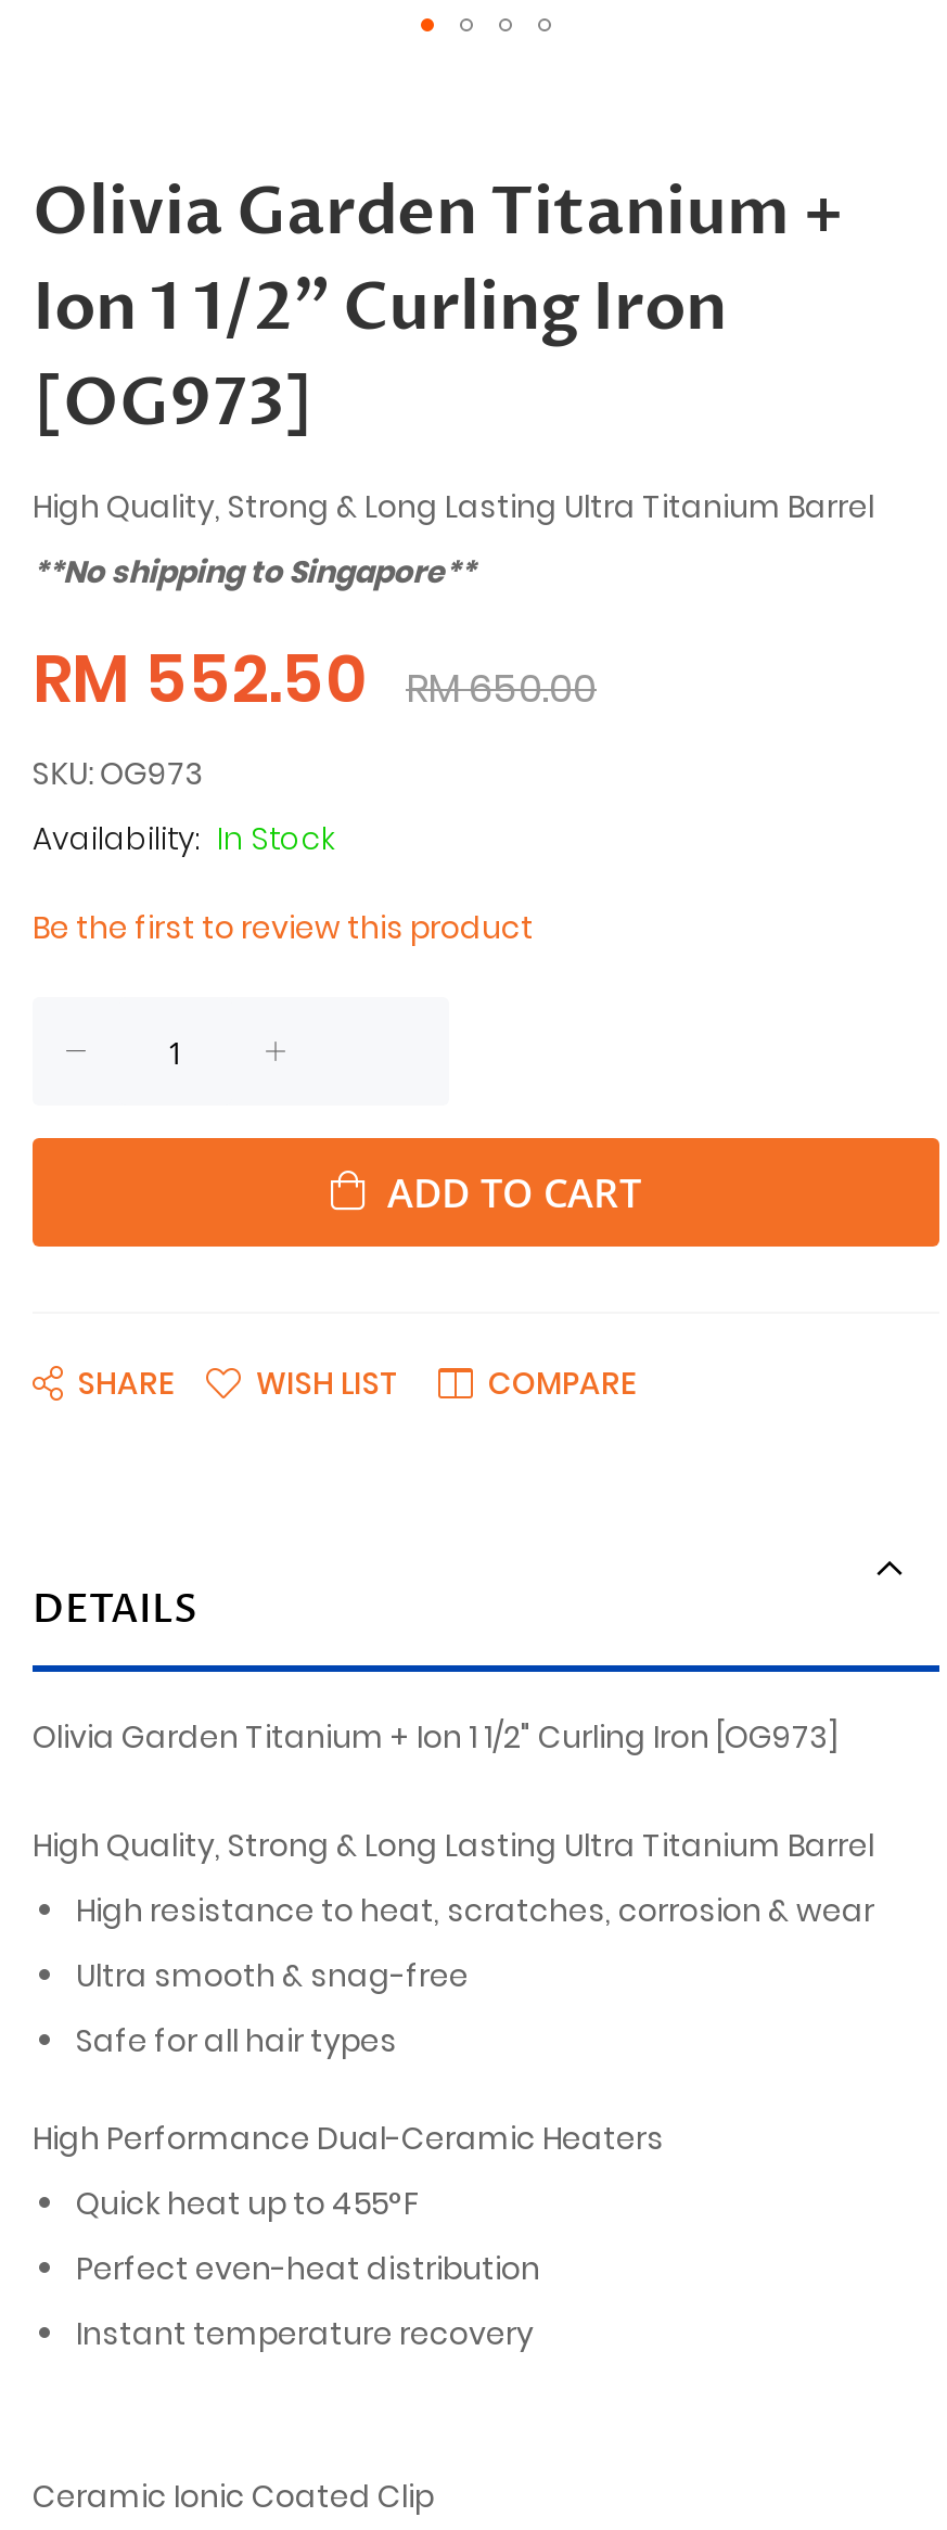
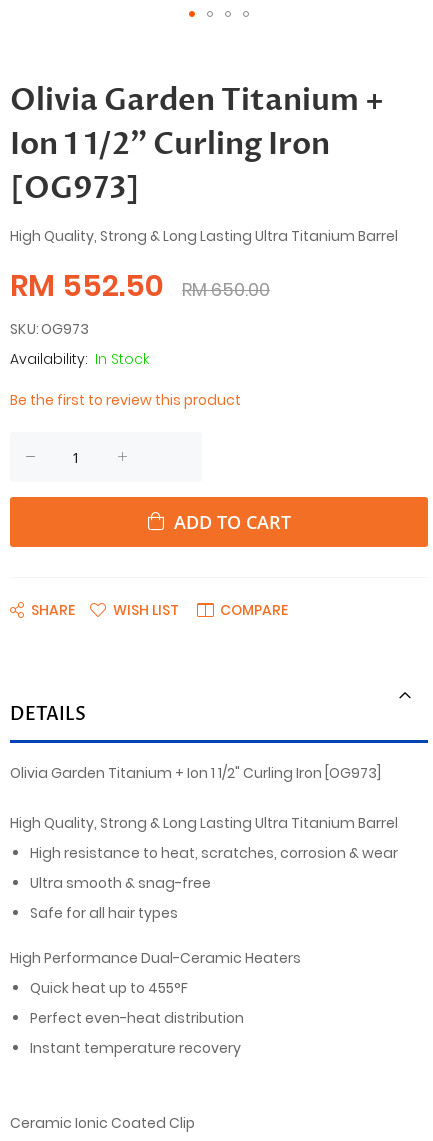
[33,550,475,593] **No shipping to Singapore** -> none

